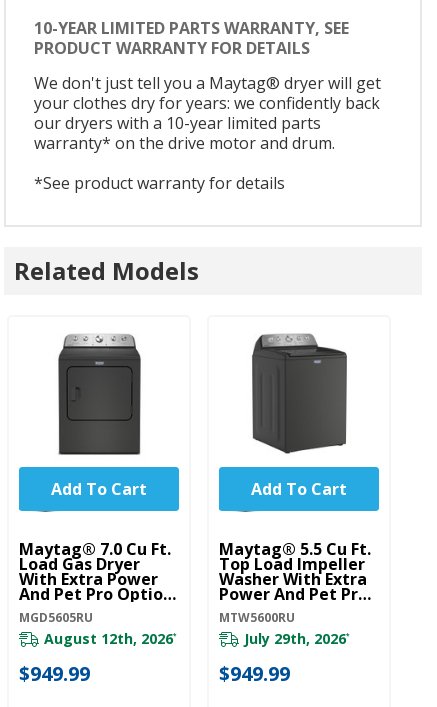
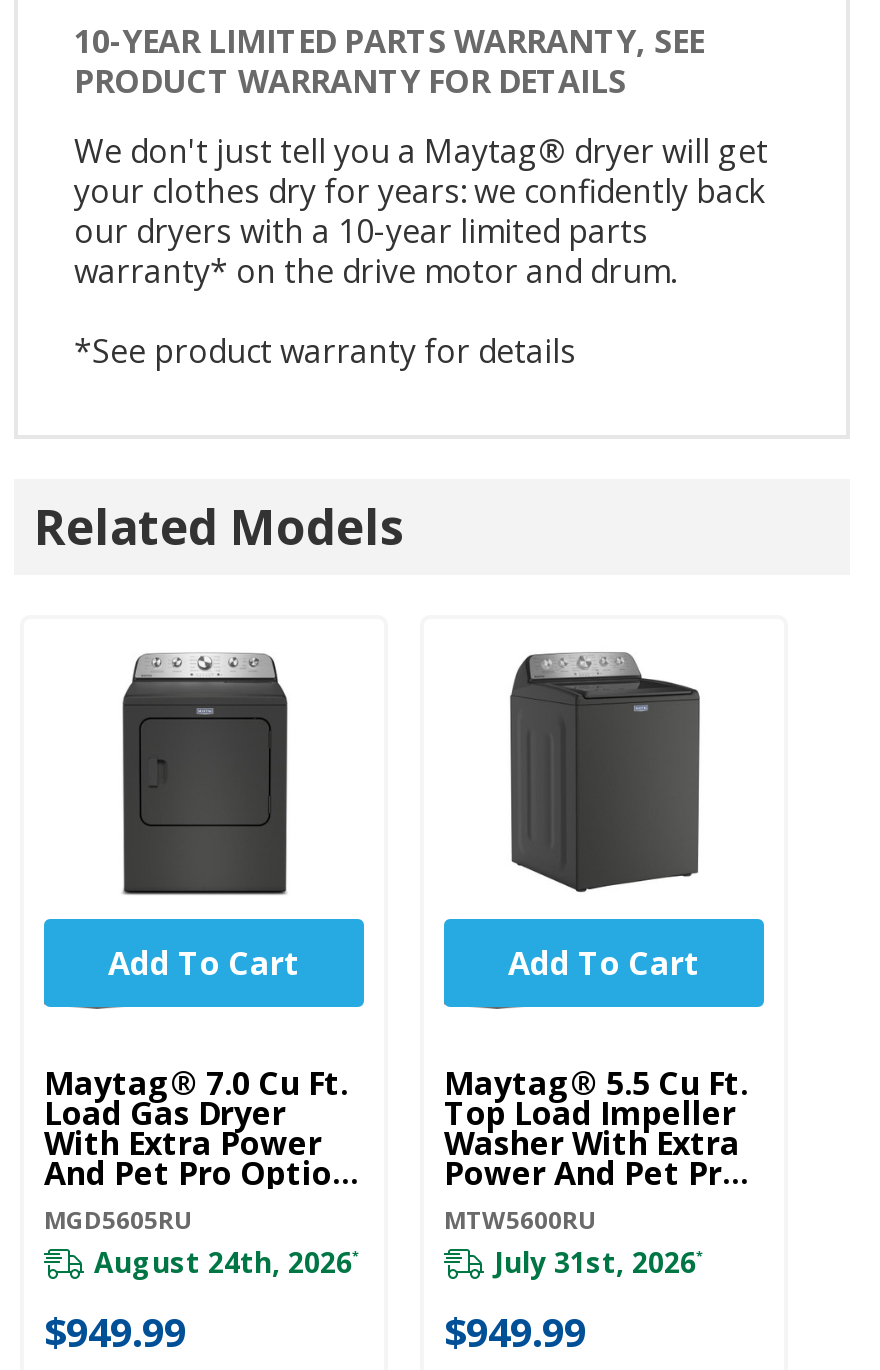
[44,628,176,647] August 12th, 2026* -> [94,1242,358,1280] August 24th, 2026*
[244,628,349,647] July 29th, 2026* -> [494,1242,702,1280] July 31st, 2026*

